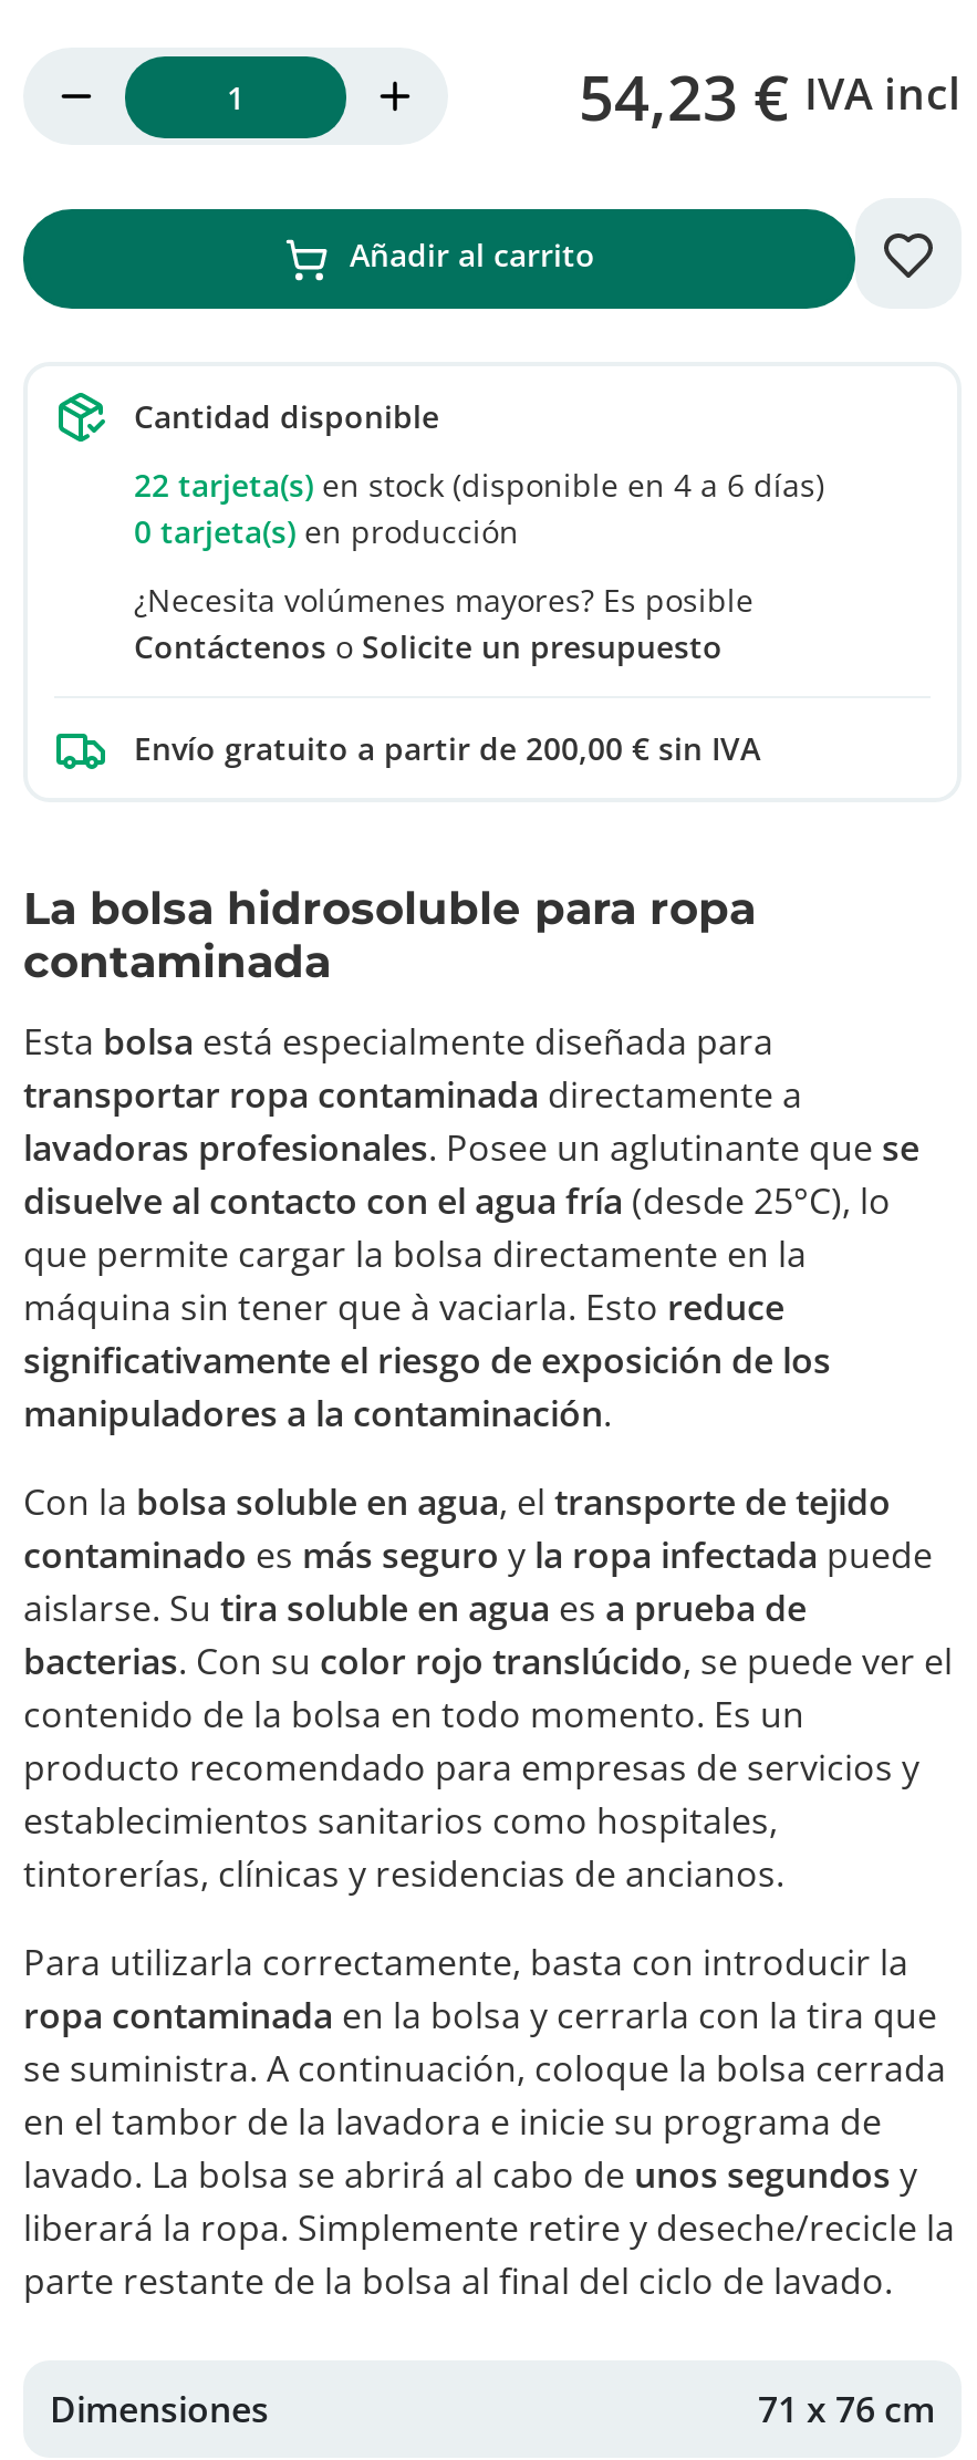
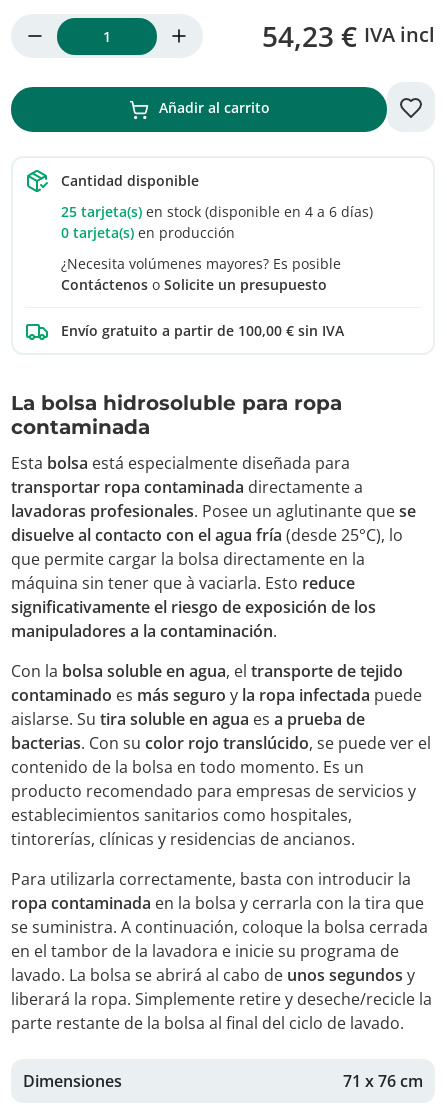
[134,463,824,505] 22 tarjeta(s) en stock (disponible en 4 a 6 días) -> [61,202,373,221] 25 tarjeta(s) en stock (disponible en 4 a 6 días)
[134,726,760,768] Envío gratuito a partir de 200,00 € sin IVA -> [61,321,344,340] Envío gratuito a partir de 100,00 € sin IVA

